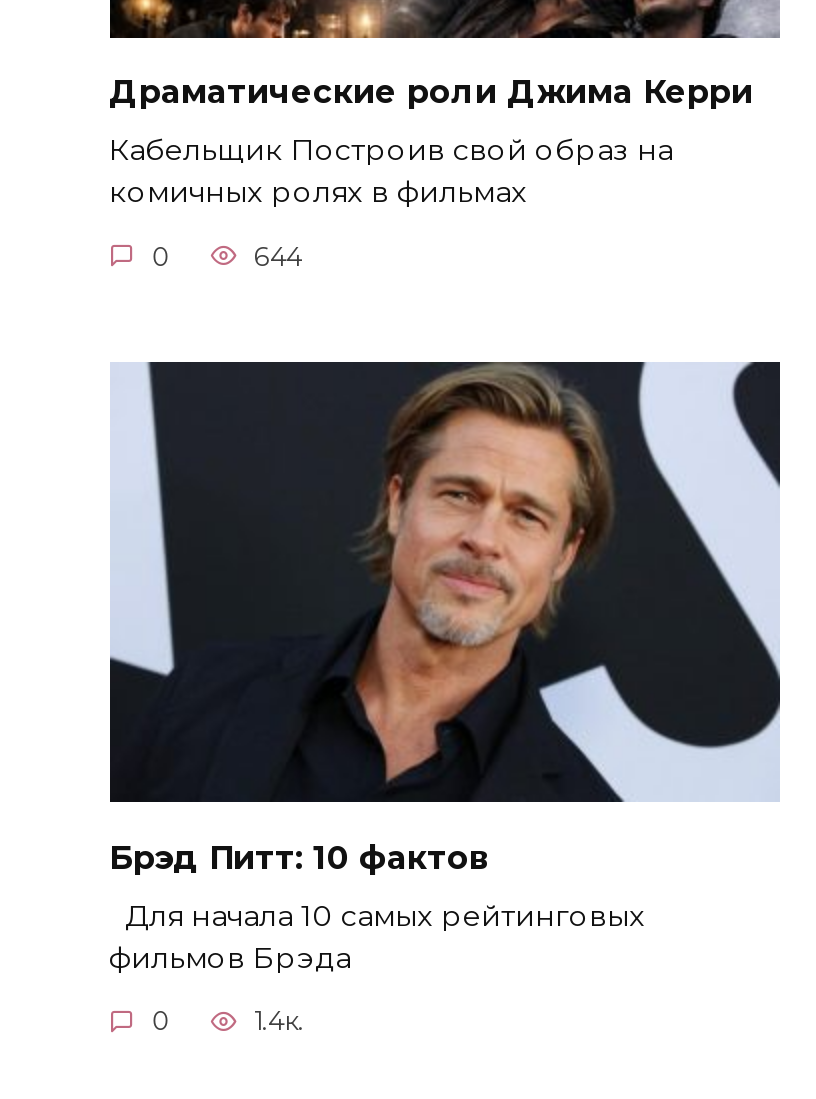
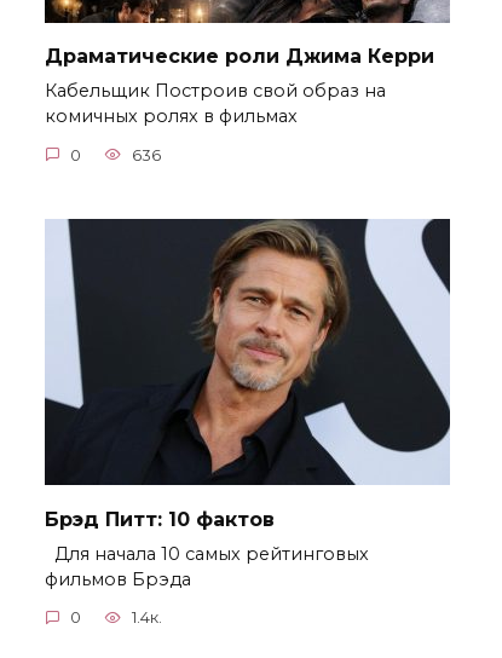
[254,241,302,271] 644 -> [132,146,161,164] 636

